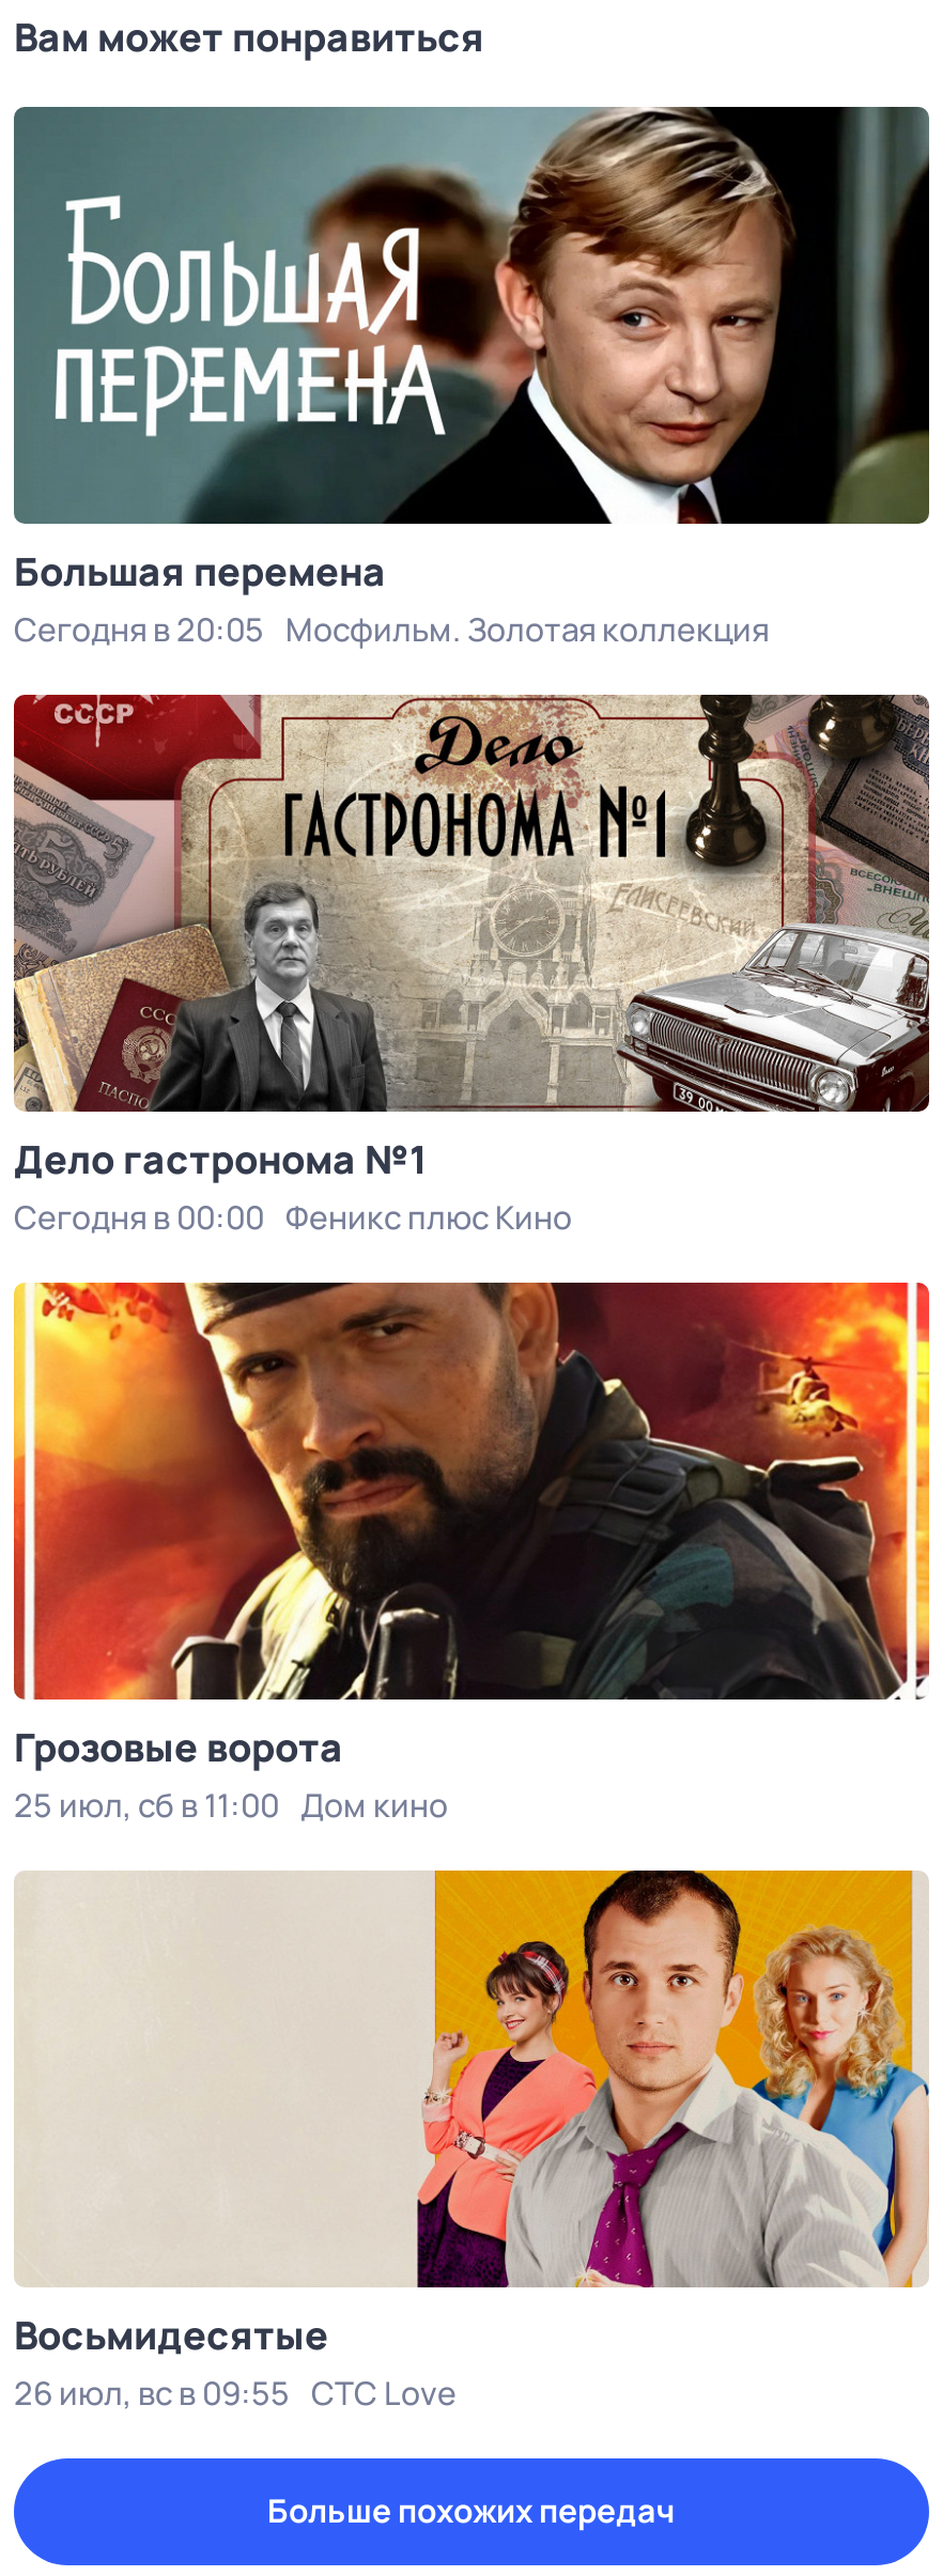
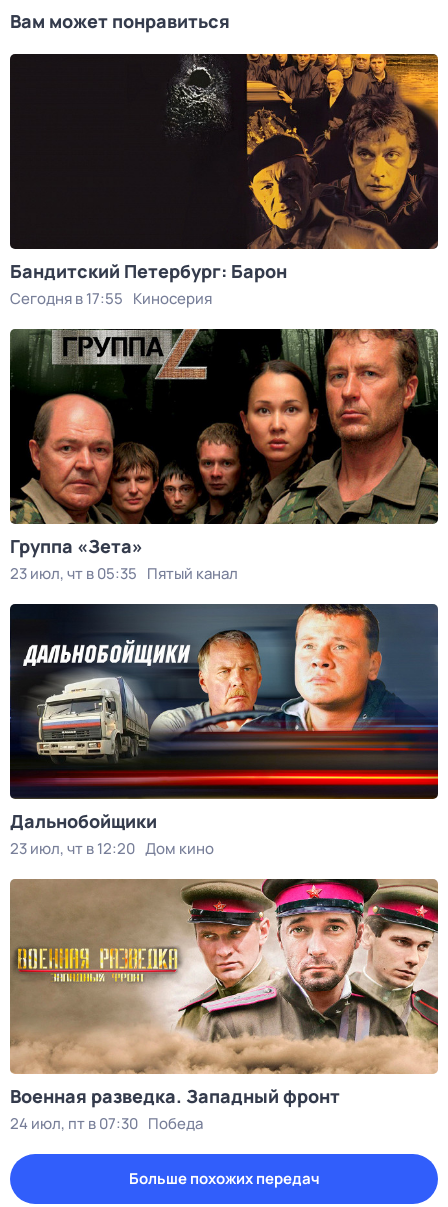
[14,105,931,652] [image] | Большая перемена | Сегодня в 20:05 Мосфильм. Золотая коллекция -> [10,53,439,309] [image] | Бандитский Петербург: Барон | Сегодня в 17:55 Киносерия
[12,693,931,1240] [image] | Дело гастронома №1 | Сегодня в 00:00 Феникс плюс Кино -> [9,328,439,584] [image] | Группа «Зета» | 23 июл, чт в 05:35 Пятый канал
[12,1281,931,1828] [image] | Грозовые ворота | 25 июл, сб в 11:00 Дом кино -> [9,603,439,859] [image] | Дальнобойщики | 23 июл, чт в 12:20 Дом кино
[14,1868,929,2416] [image] | Восьмидесятые | 26 июл, вс в 09:55 СТС Love -> [10,878,439,1134] [image] | Военная разведка. Западный фронт | 24 июл, пт в 07:30 Победа

